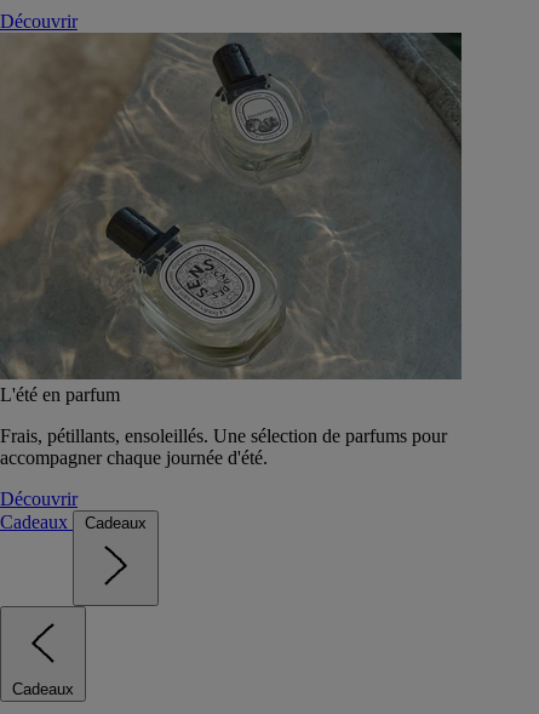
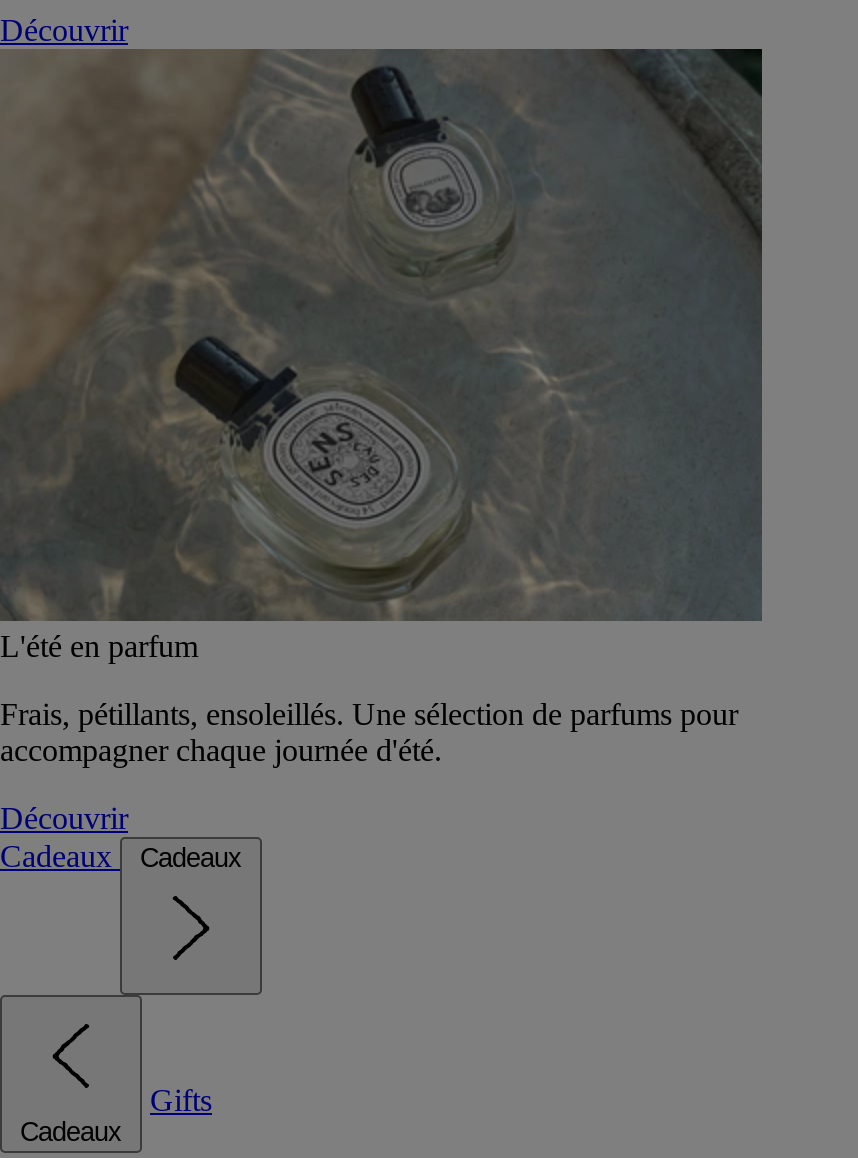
none -> [150,1083,212,1117] Gifts

